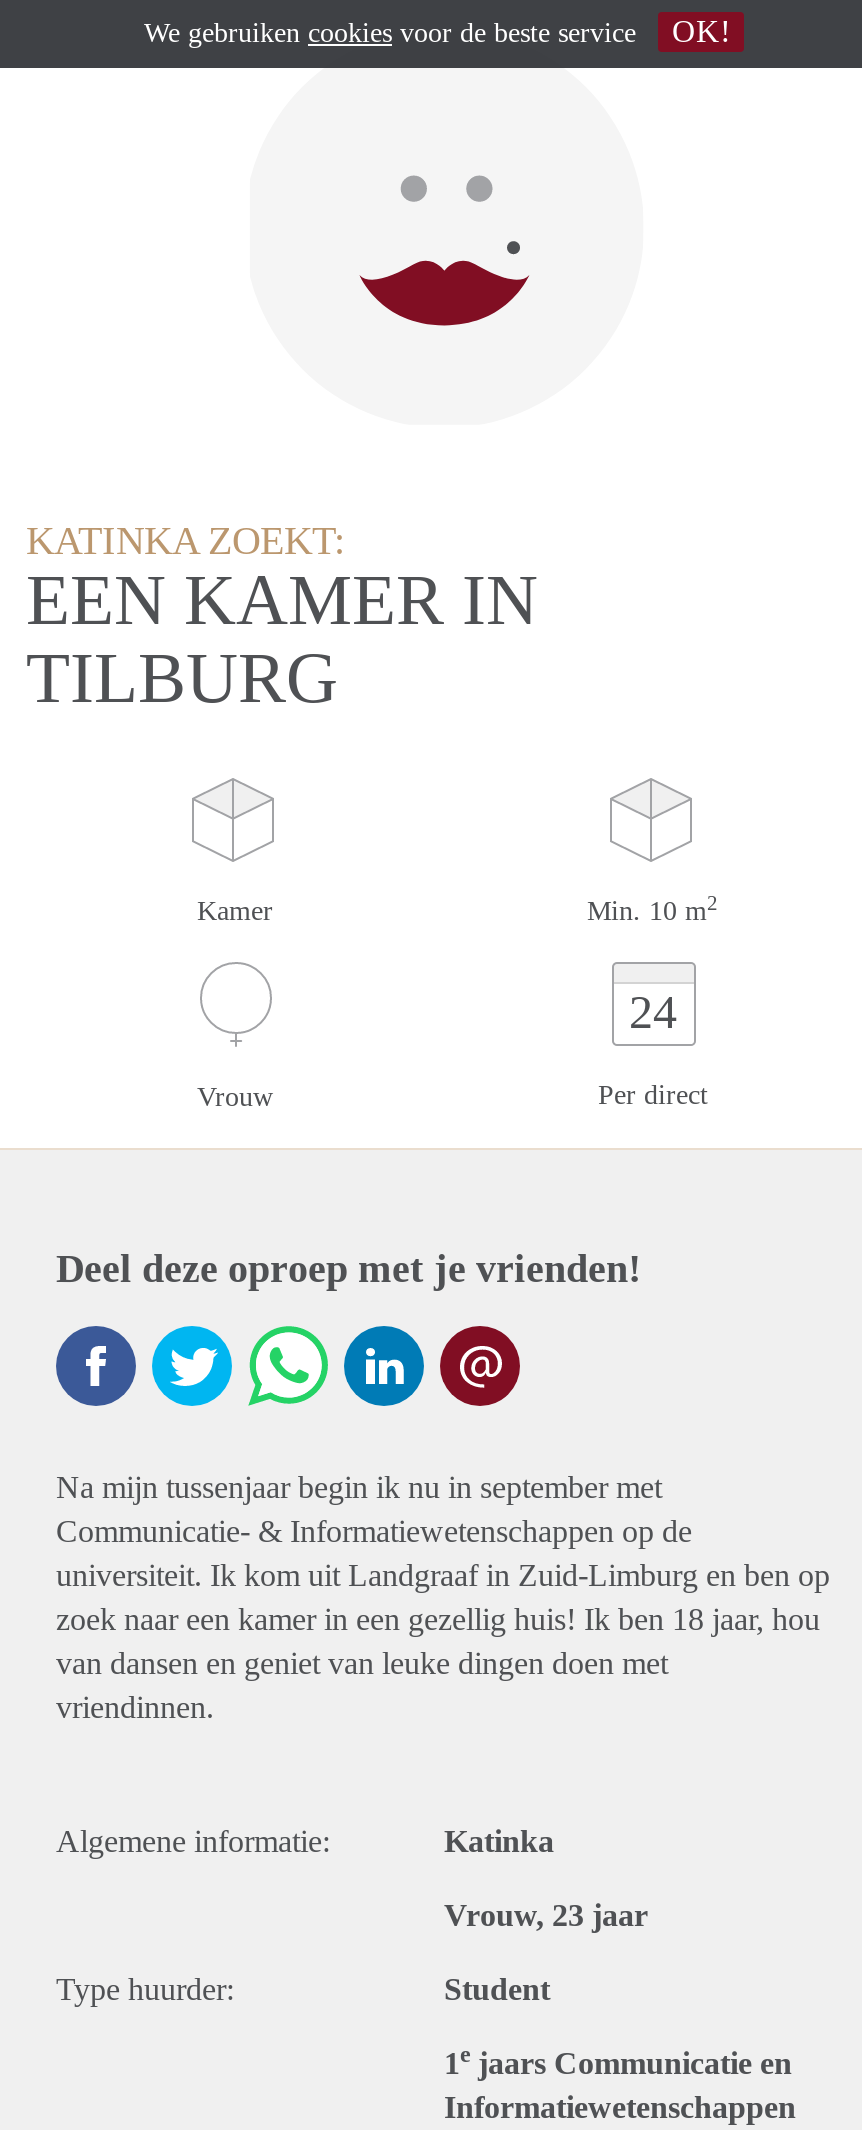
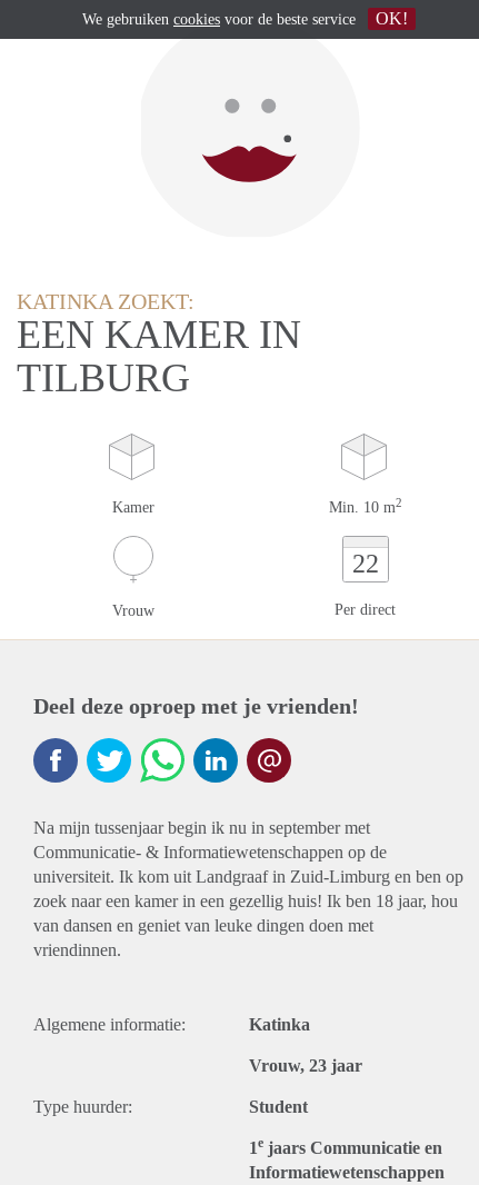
[629,986,677,1038] 24 -> [352,549,378,578] 22

